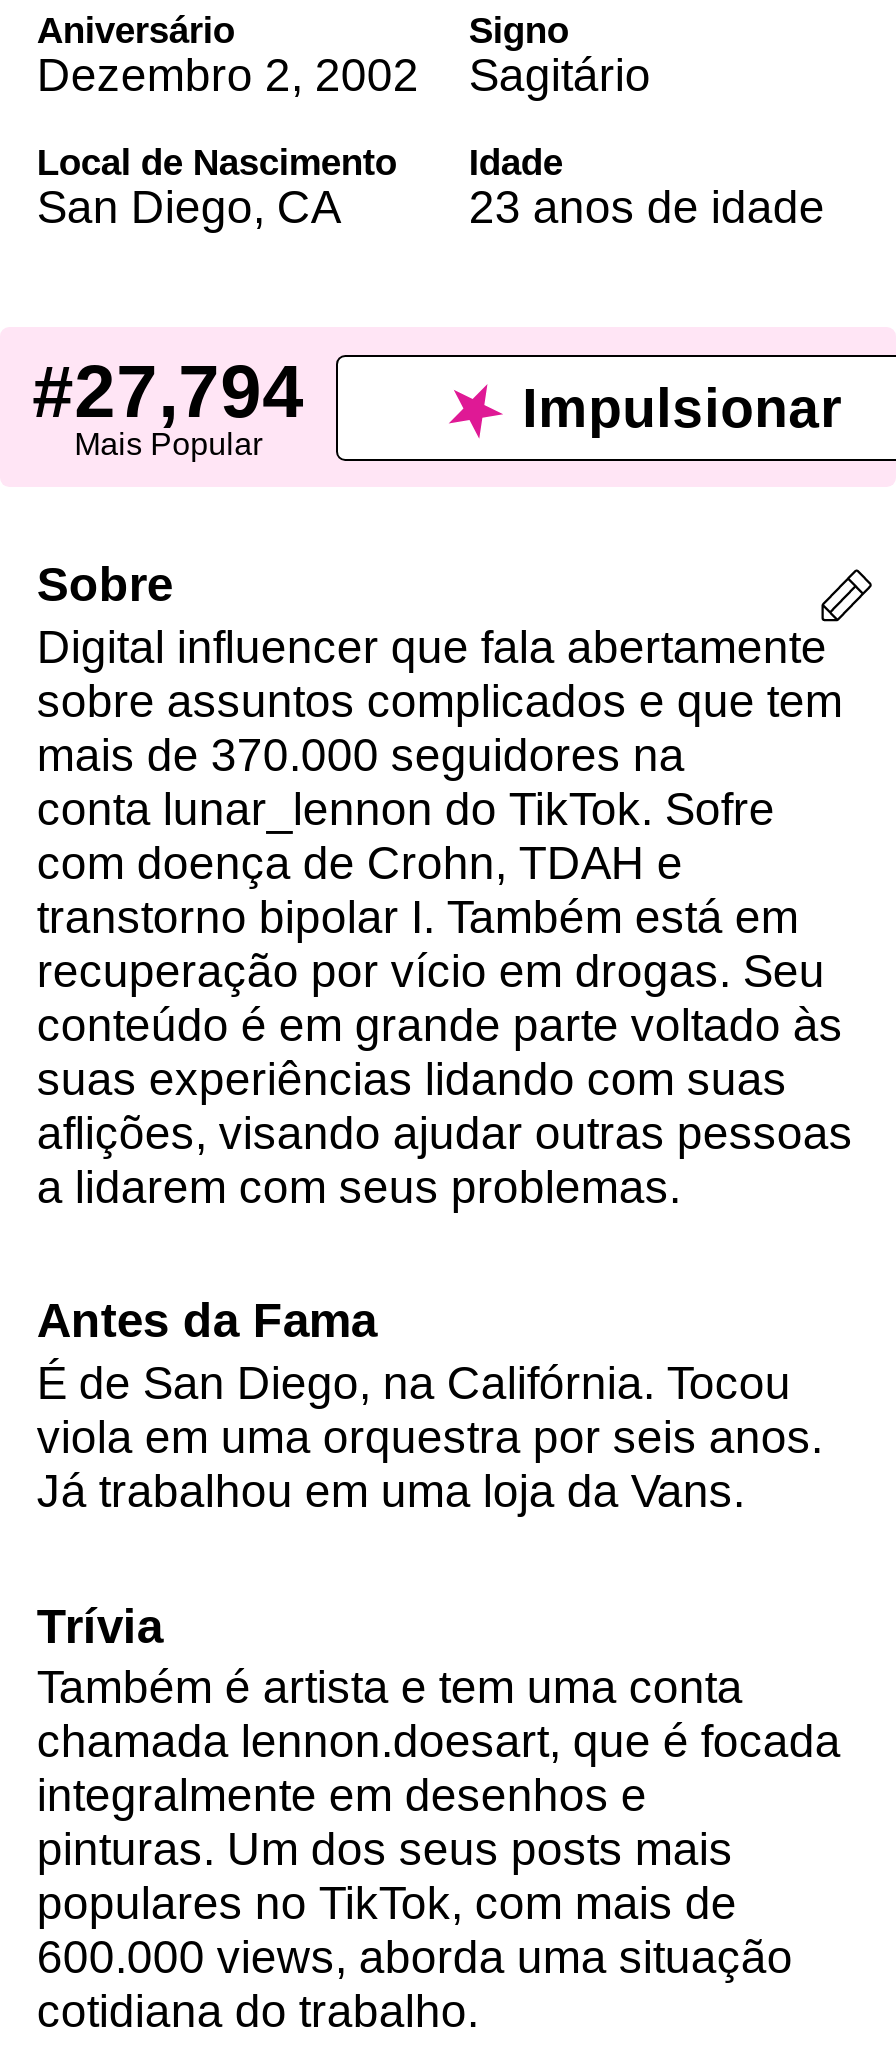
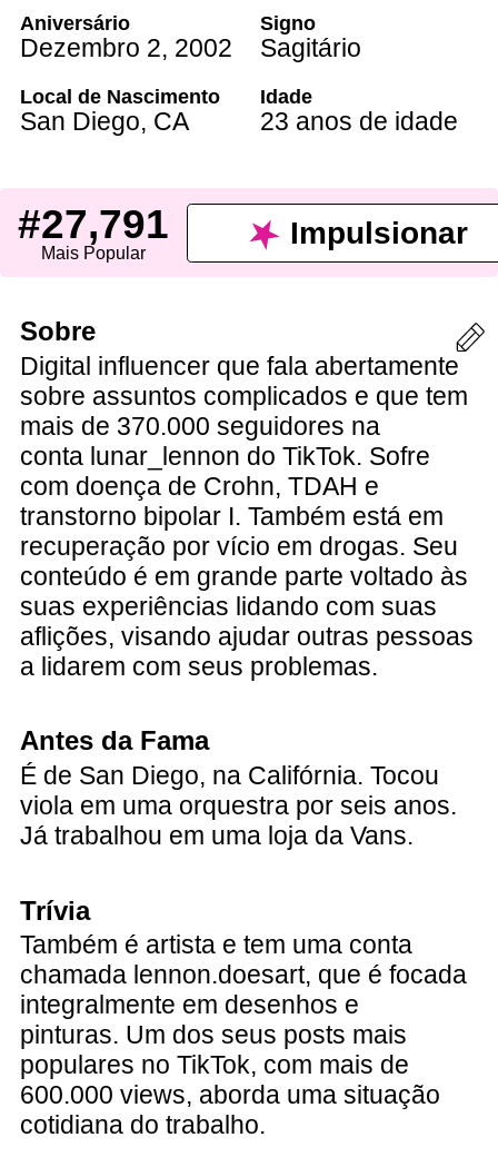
[32,350,304,432] #27,794 -> [18,201,169,246] #27,791

